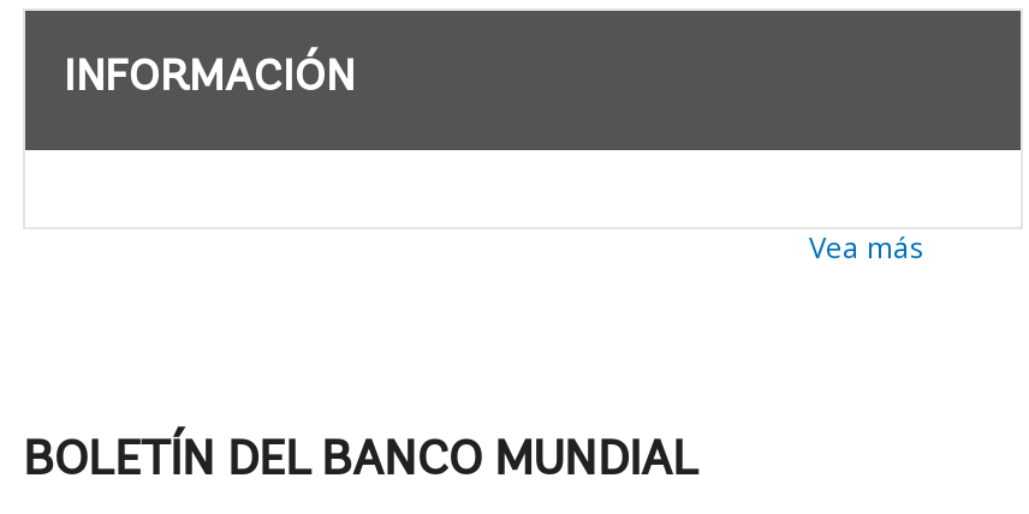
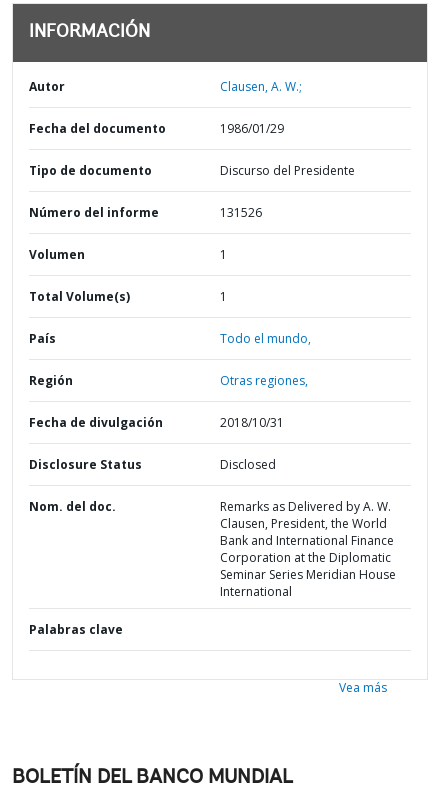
none -> [29,78,396,638] Autor | Clausen, A. W.; | Fecha del documento | 1986/01/29 | Tipo de documento | Discurso del Presidente | Número del informe | 131526 | Volumen | 1 | Total Volume(s) | 1 | País | Todo el mundo, | Región | Otras regiones, | Fecha de divulgación | 2018/10/31 | Disclosure Status | Disclosed | Nom. del doc. | Remarks as Delivered by A. W. | Clausen, President, the World | Bank and International Finance | Corporation at the Diplomatic | Seminar Series Meridian House | International | Palabras clave

